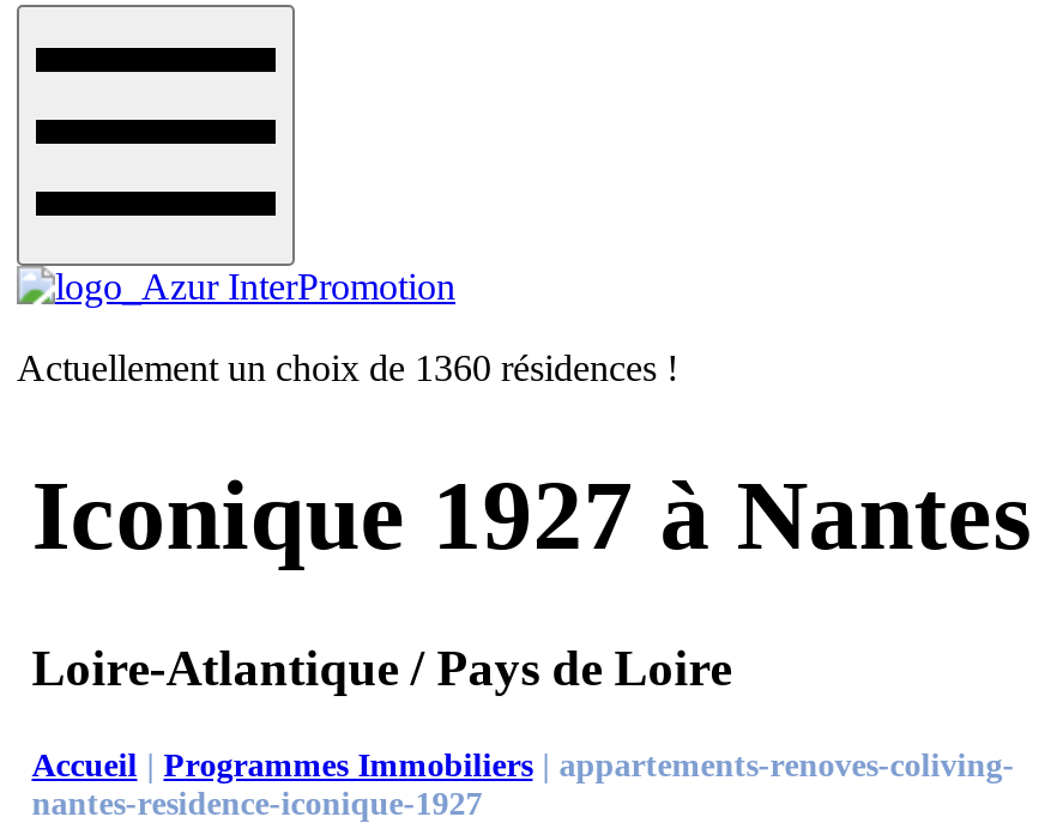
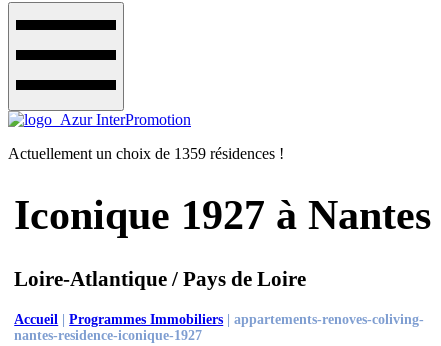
[17,347,678,388] Actuellement un choix de 1360 résidences ! -> [8,145,284,162] Actuellement un choix de 1359 résidences !

